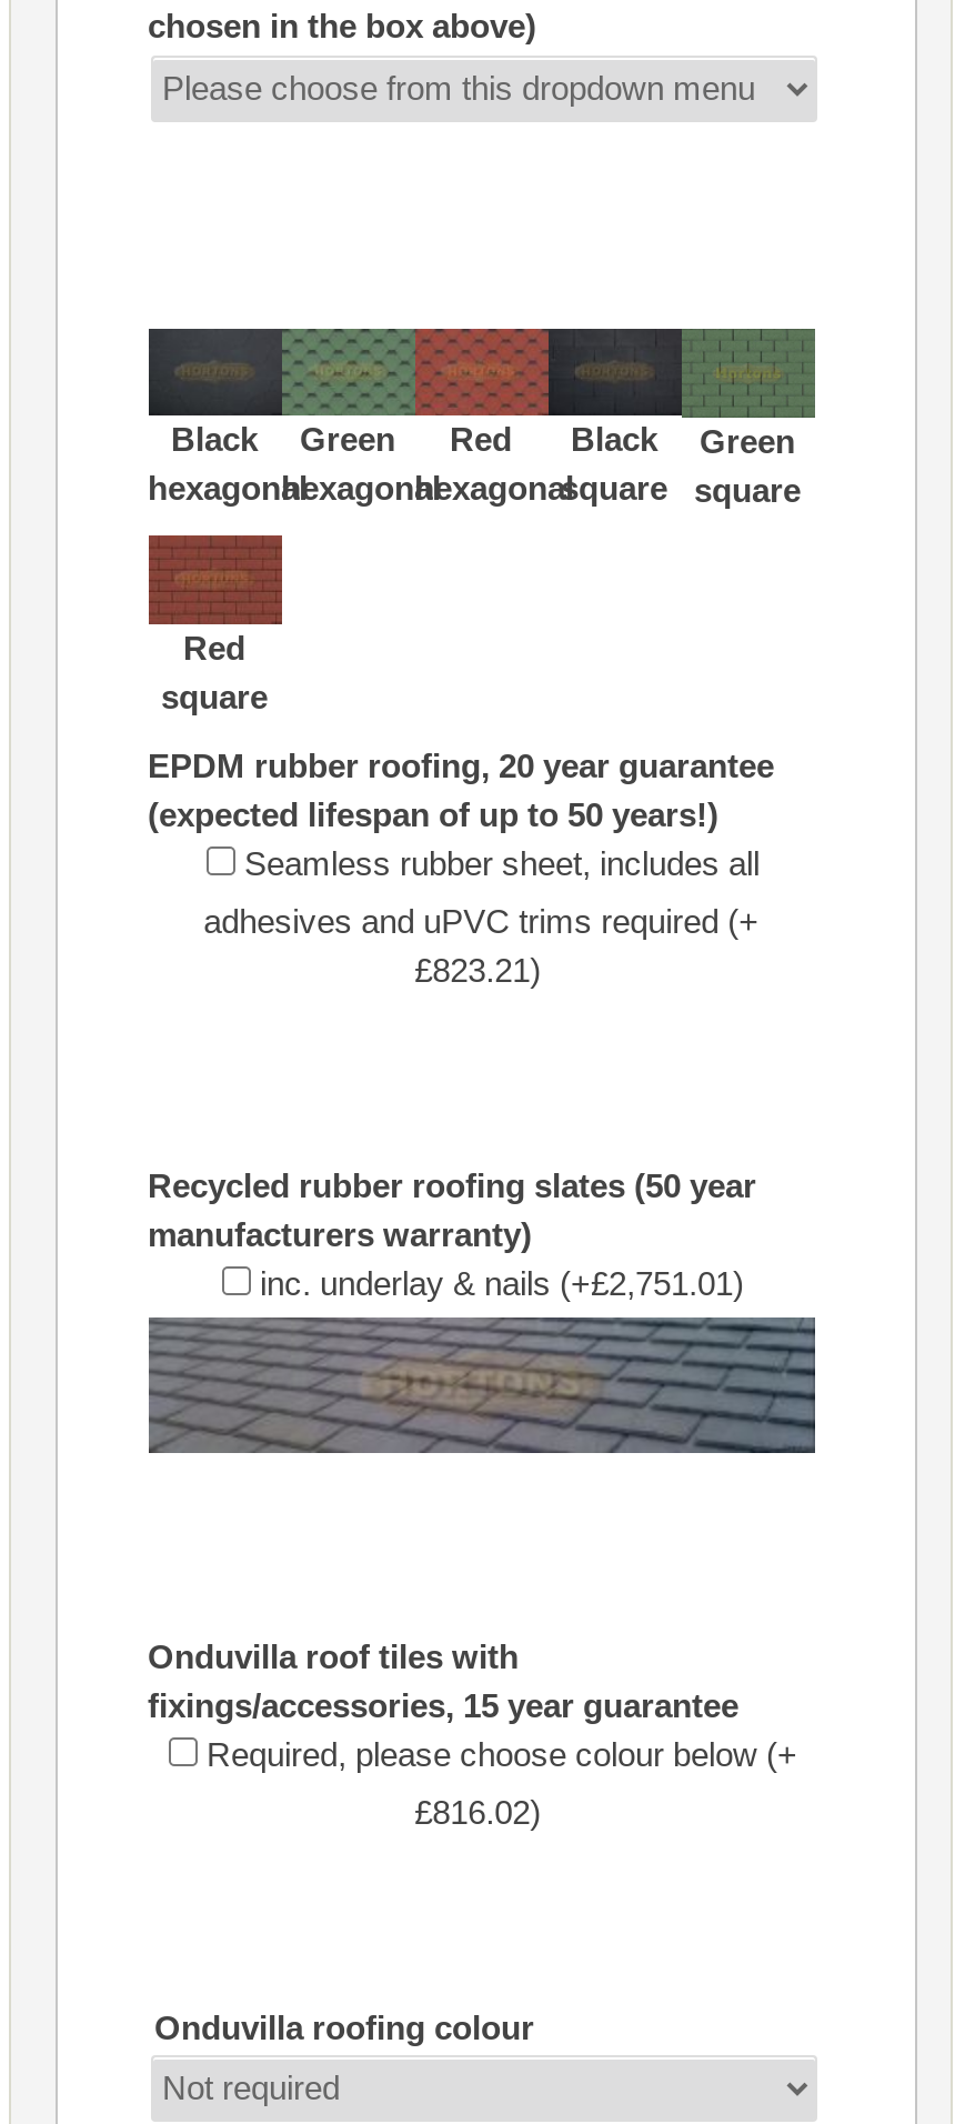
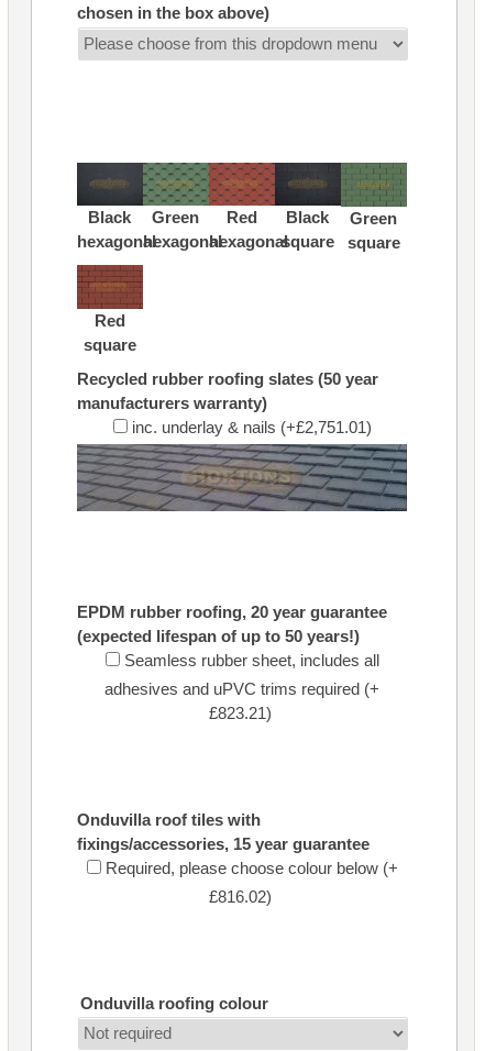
moved [148,746,774,988] -> [76,602,387,722]: EPDM rubber roofing, 20 year guarantee | (expected lifespan of up to 50 years!) | Seamless rubber sheet, includes all | adhesives and uPVC trims required (+ | £823.21)
moved [148,1165,756,1301] -> [76,369,378,436]: Recycled rubber roofing slates (50 year | manufacturers warranty) | inc. underlay & nails (+£2,751.01)
moved [147,1315,817,1455] -> [76,443,408,512]: [image]

